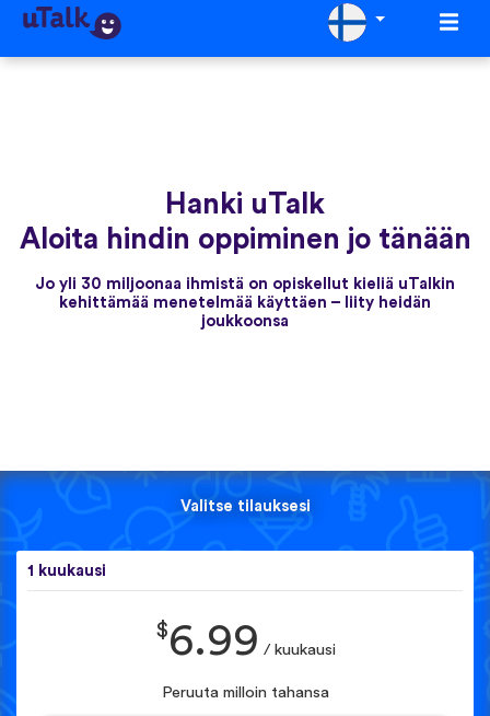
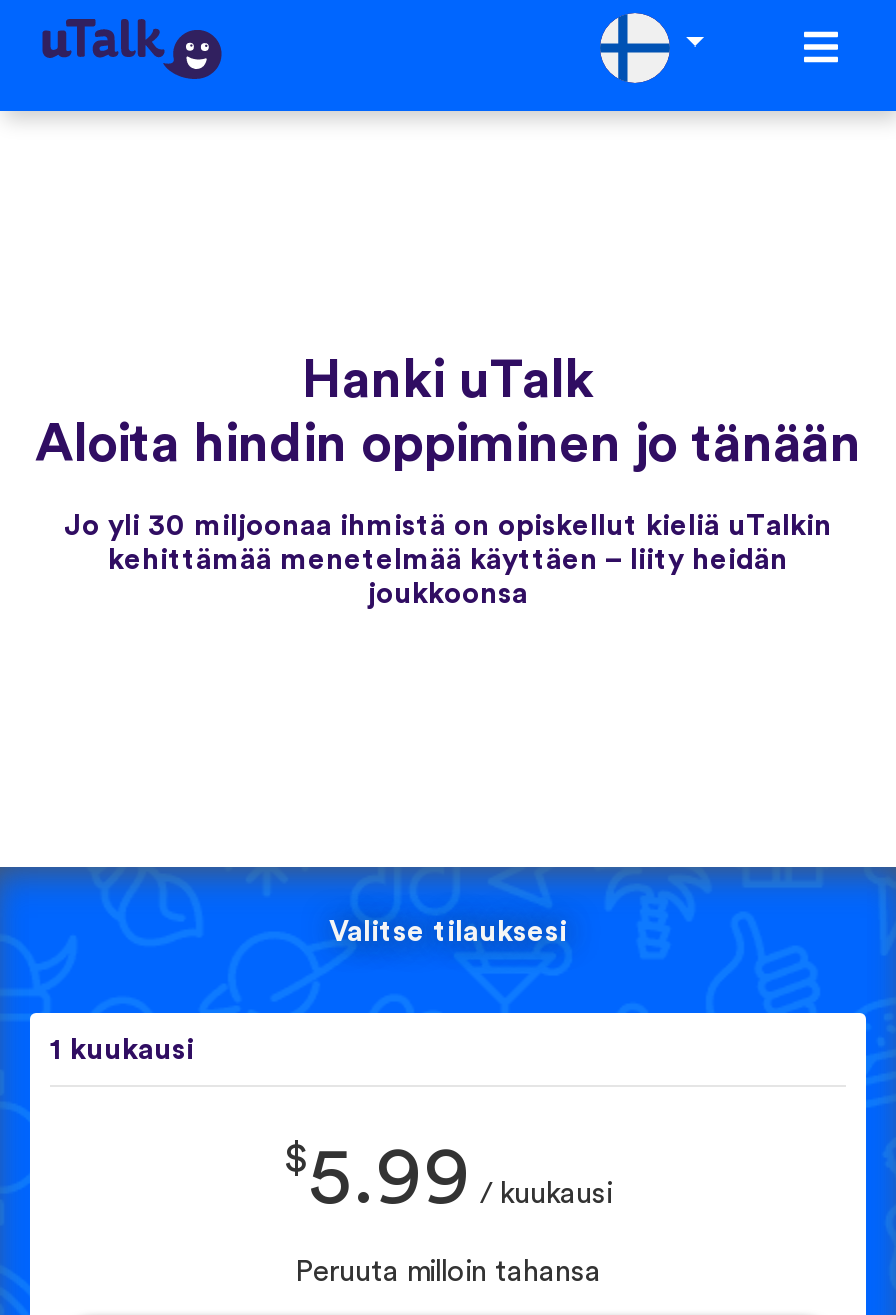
[155,619,335,663] $6.99 / kuukausi -> [284,1138,612,1218] $5.99 / kuukausi

